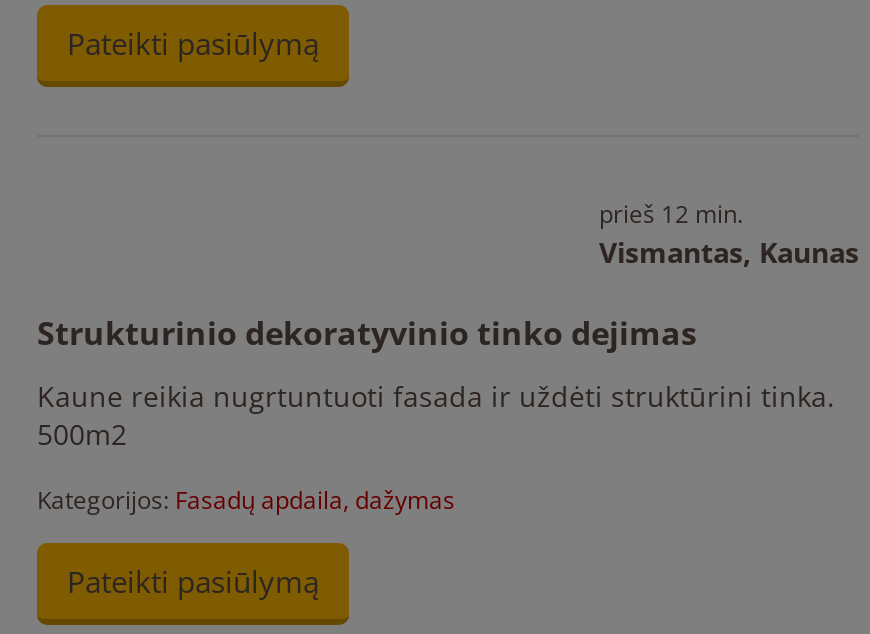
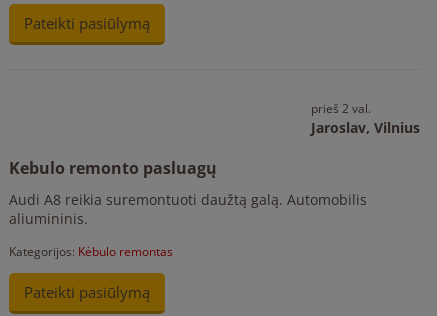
[599,197,743,231] prieš 12 min. -> [311,100,371,117] prieš 2 val.
[599,233,859,271] Vismantas, Kaunas -> [311,118,420,137] Jaroslav, Vilnius
[37,311,697,355] Strukturinio dekoratyvinio tinko dejimas -> [9,157,217,179] Kebulo remonto pasluagų
[37,377,835,453] Kaune reikia nugrtuntuoti fasada ir uždėti struktūrini tinka. | 500m2 -> [9,190,367,228] Audi A8 reikia suremontuoti daužtą galą. Automobilis | aliumininis.
[37,483,455,517] Kategorijos: Fasadų apdaila, dažymas -> [9,243,173,260] Kategorijos: Kėbulo remontas

